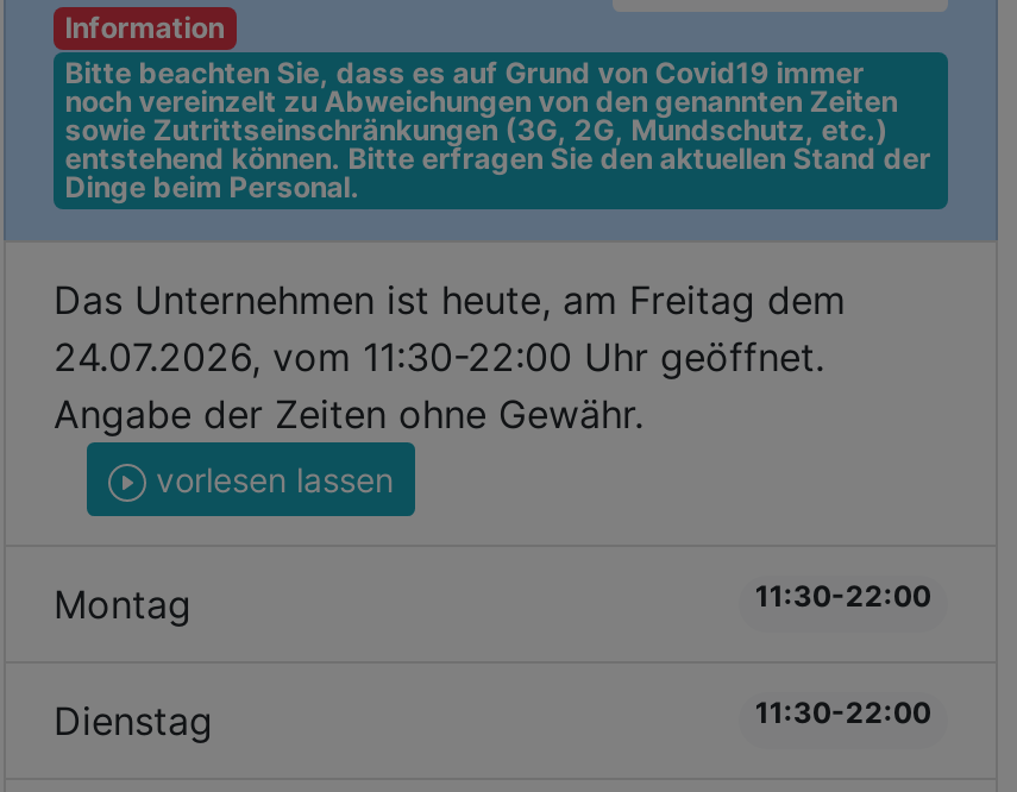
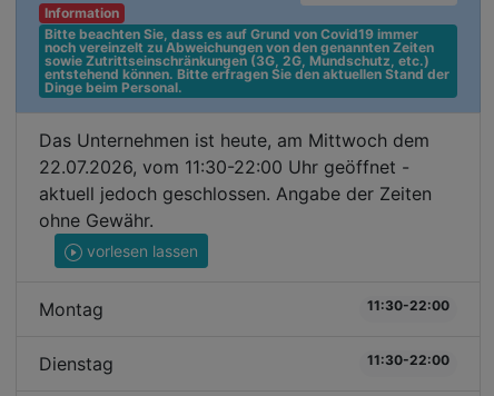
[54,276,846,438] Das Unternehmen ist heute, am Freitag dem | 24.07.2026, vom 11:30-22:00 Uhr geöffnet. | Angabe der Zeiten ohne Gewähr. -> [39,129,432,231] Das Unternehmen ist heute, am Mittwoch dem | 22.07.2026, vom 11:30-22:00 Uhr geöffnet - | aktuell jedoch geschlossen. Angabe der Zeiten | ohne Gewähr.

